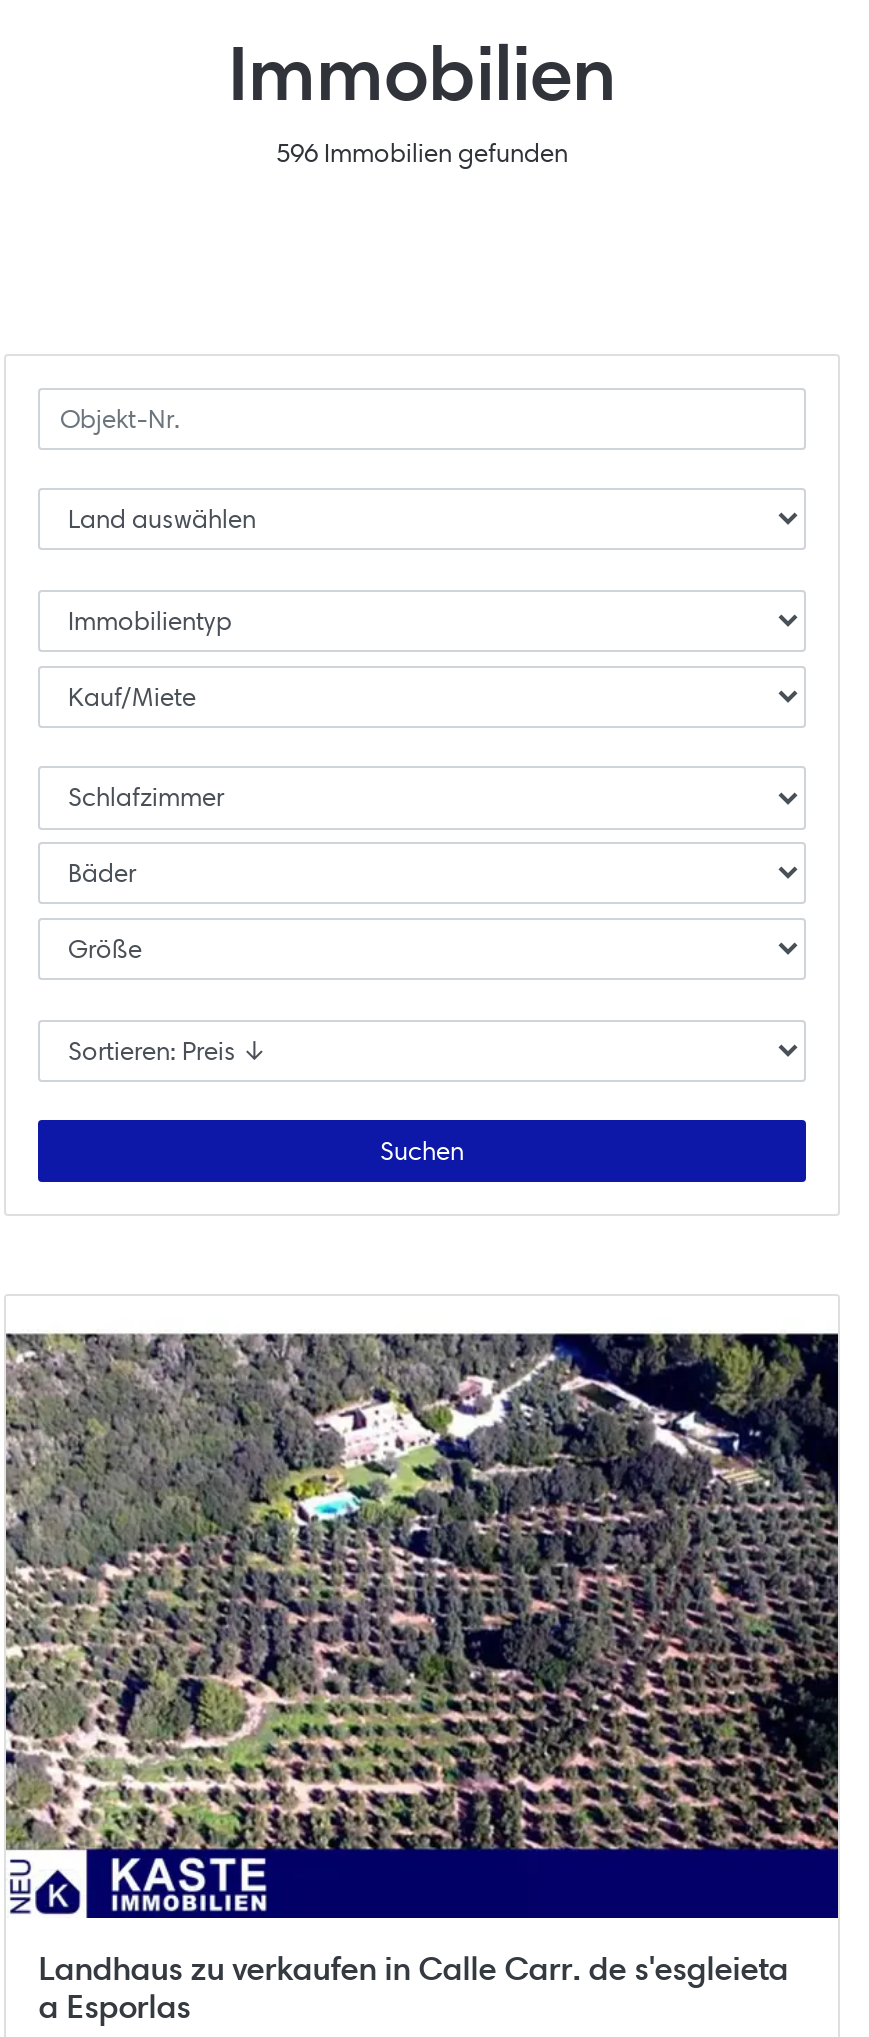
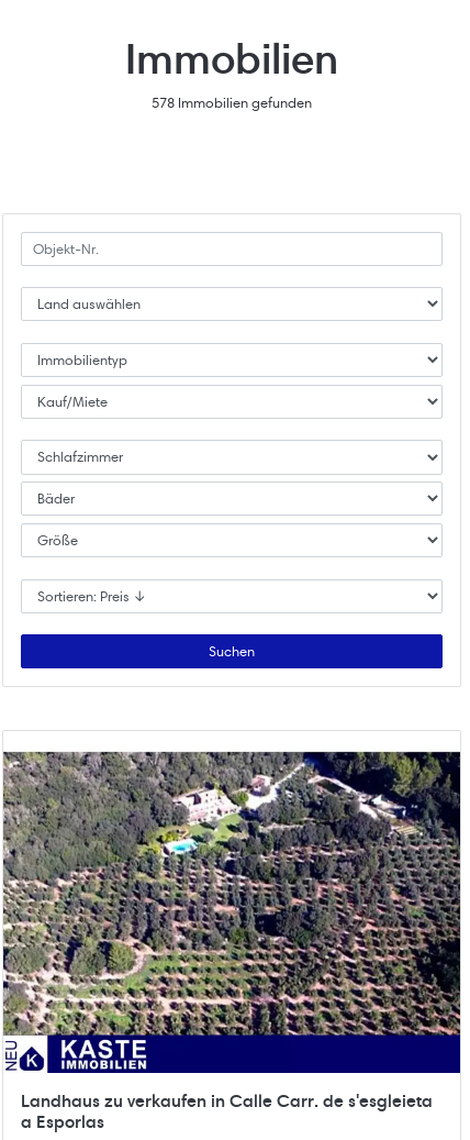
[276,135,568,169] 596 Immobilien gefunden -> [152,93,312,112] 578 Immobilien gefunden

